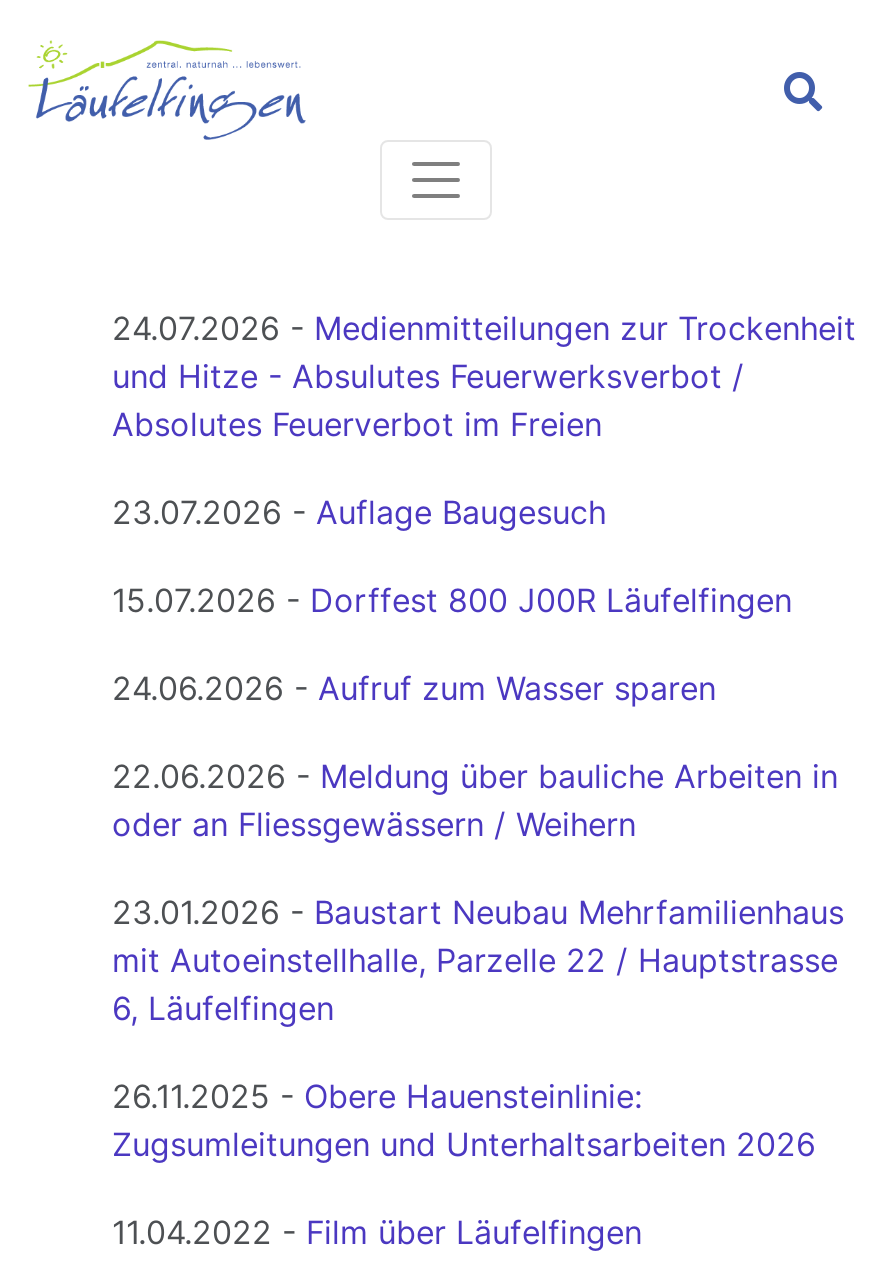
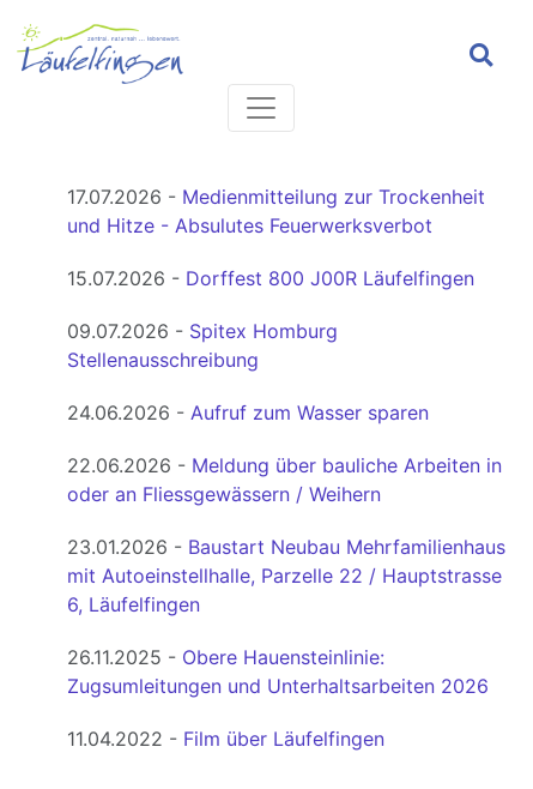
[112,308,856,532] 24.07.2026 - Medienmitteilungen zur Trockenheit | und Hitze - Absulutes Feuerwerksverbot / | Absolutes Feuerverbot im Freien | 23.07.2026 - Auflage Baugesuch -> [67,185,485,237] 17.07.2026 - Medienmitteilung zur Trockenheit | und Hitze - Absulutes Feuerwerksverbot
moved [112,580,792,620] -> [67,266,474,290]: 15.07.2026 - Dorffest 800 J00R Läufelfingen
none -> [67,319,338,372] 09.07.2026 - Spitex Homburg | Stellenausschreibung

